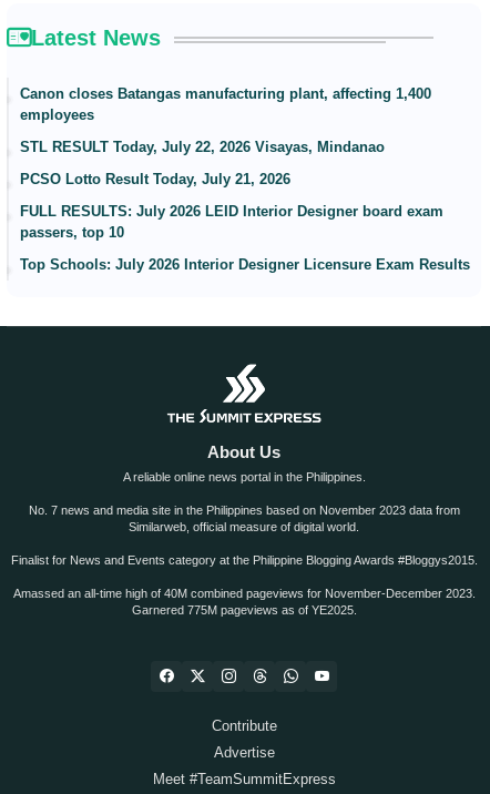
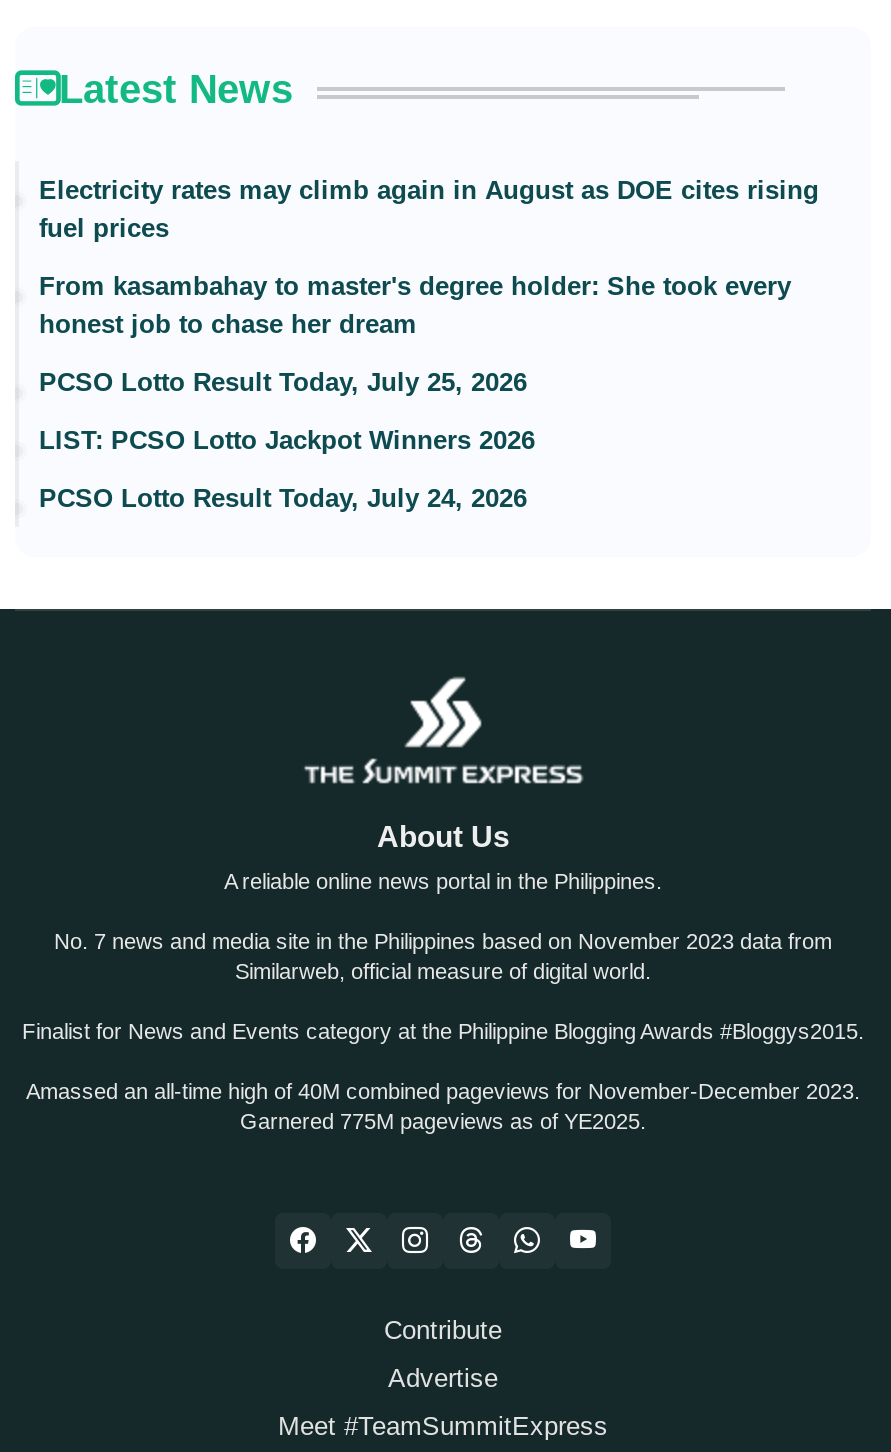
[20,85,431,123] Canon closes Batangas manufacturing plant, affecting 1,400 | employees -> [39,175,819,243] Electricity rates may climb again in August as DOE cites rising | fuel prices
[20,138,385,155] STL RESULT Today, July 22, 2026 Visayas, Mindanao -> [39,271,791,339] From kasambahay to master's degree holder: She took every | honest job to chase her dream
[20,171,290,187] PCSO Lotto Result Today, July 21, 2026 -> [39,367,527,397] PCSO Lotto Result Today, July 25, 2026
[20,203,443,240] FULL RESULTS: July 2026 LEID Interior Designer board exam | passers, top 10 -> [39,425,535,455] LIST: PCSO Lotto Jackpot Winners 2026
[20,256,470,273] Top Schools: July 2026 Interior Designer Licensure Exam Results -> [39,483,527,513] PCSO Lotto Result Today, July 24, 2026

